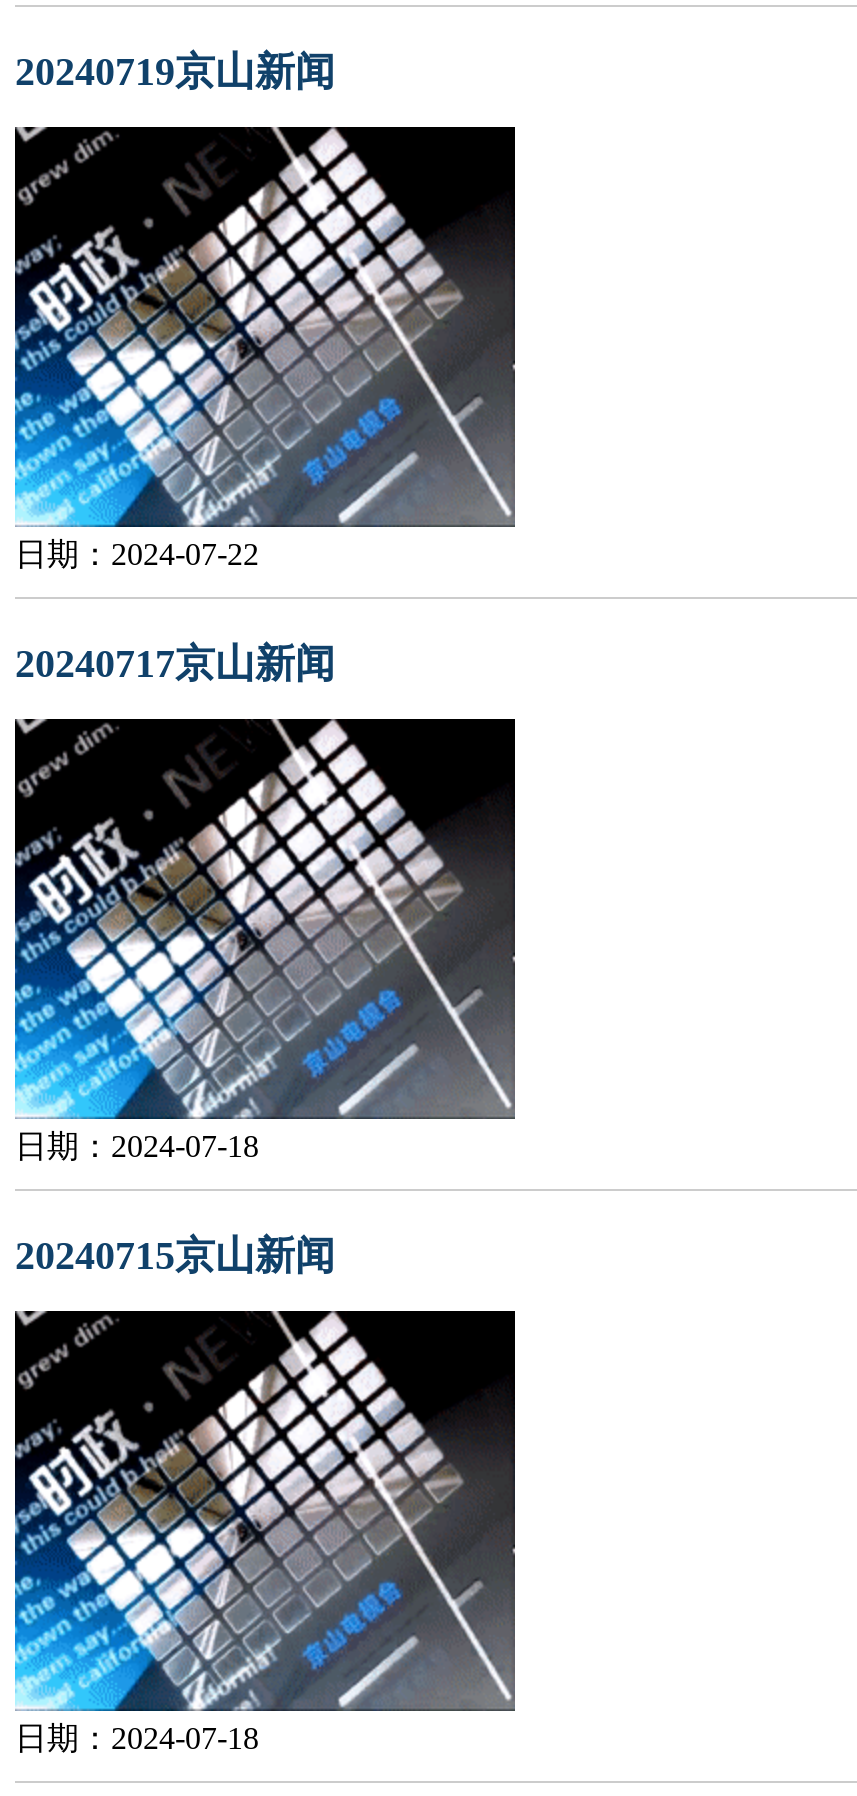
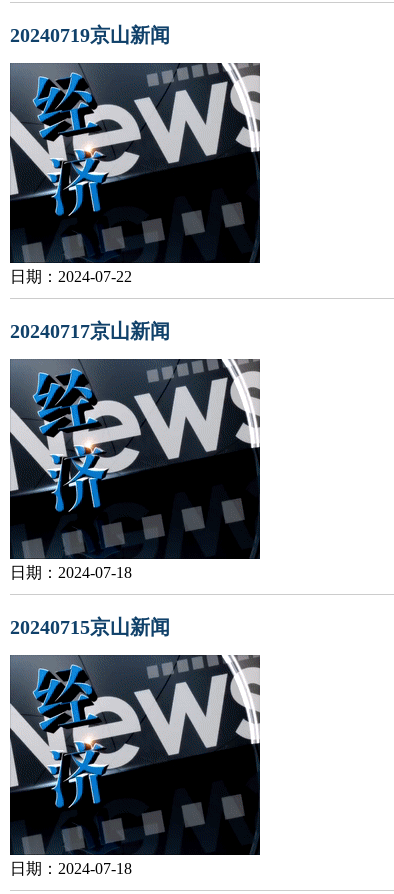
[13,125,517,529] [image] -> [9,62,260,264] [image]
[13,717,517,1121] [image] -> [9,358,260,560] [image]
[13,1309,517,1713] [image] -> [9,654,260,856] [image]

